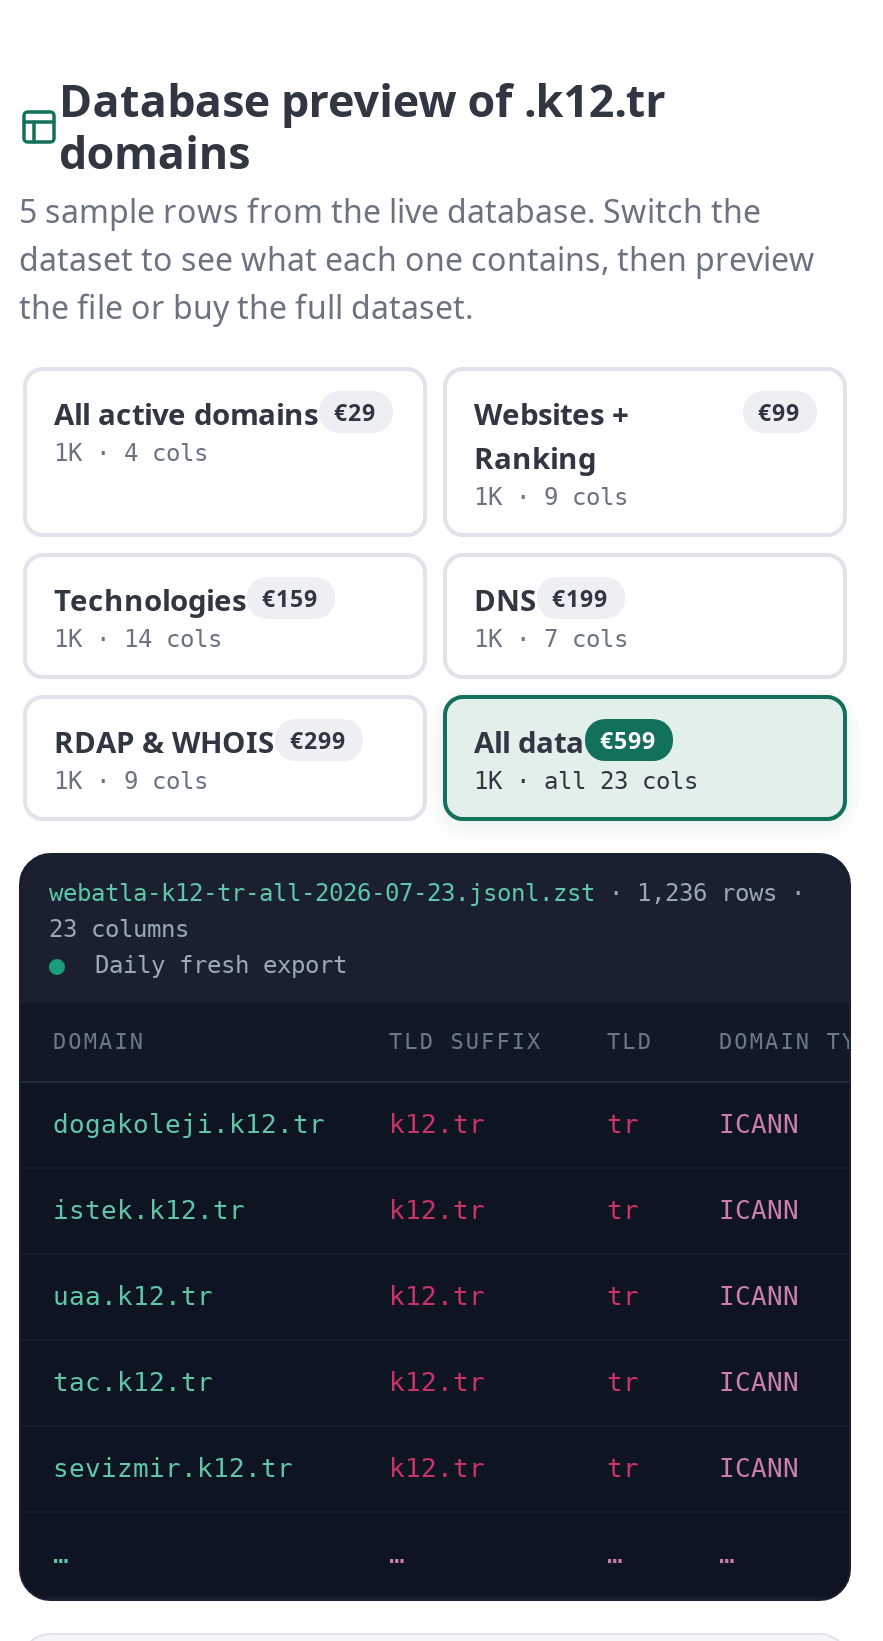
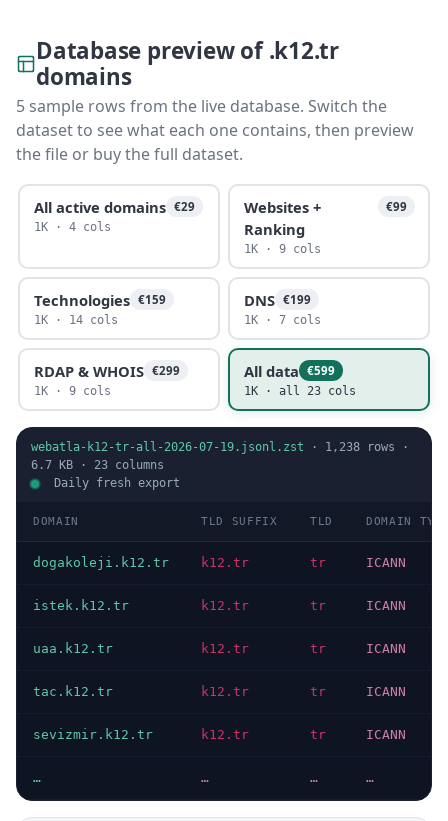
[49,879,805,943] webatla-k12-tr-all-2026-07-23.jsonl.zst · 1,236 rows · | 23 columns -> [31,440,409,472] webatla-k12-tr-all-2026-07-19.jsonl.zst · 1,238 rows · | 6.7 KB · 23 columns

